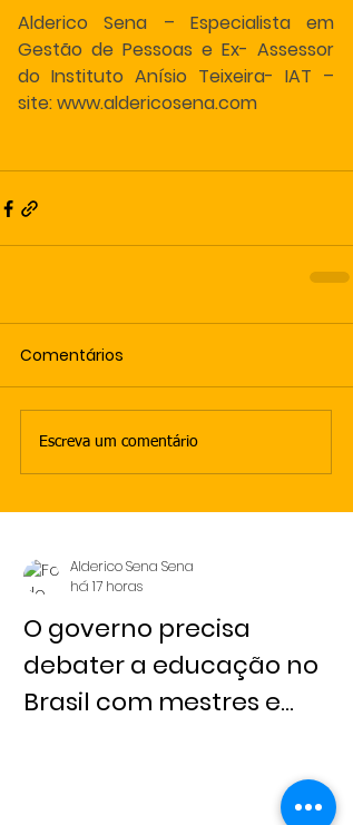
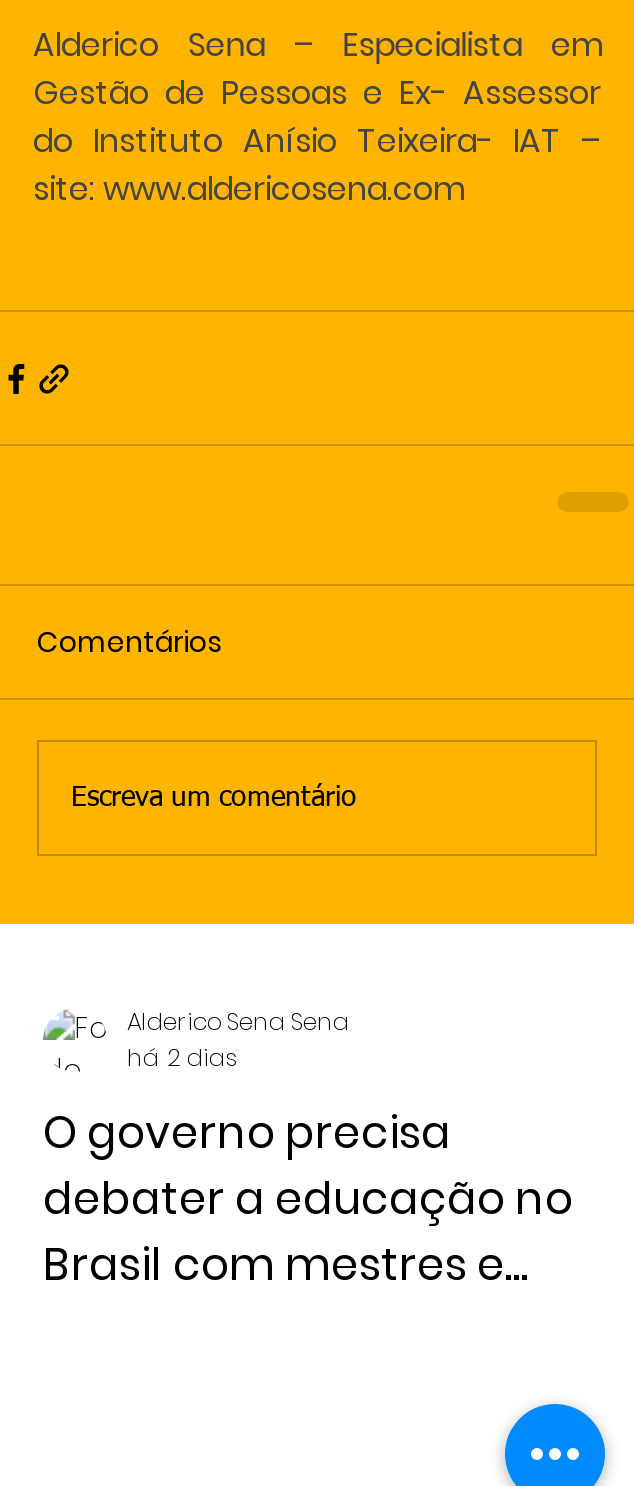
[70,577,143,596] há 17 horas -> [127,1040,235,1074] há 2 dias

